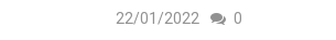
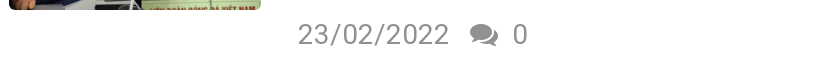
[116,9,243,27] 22/01/2022 0 -> [298,17,528,49] 23/02/2022 0

